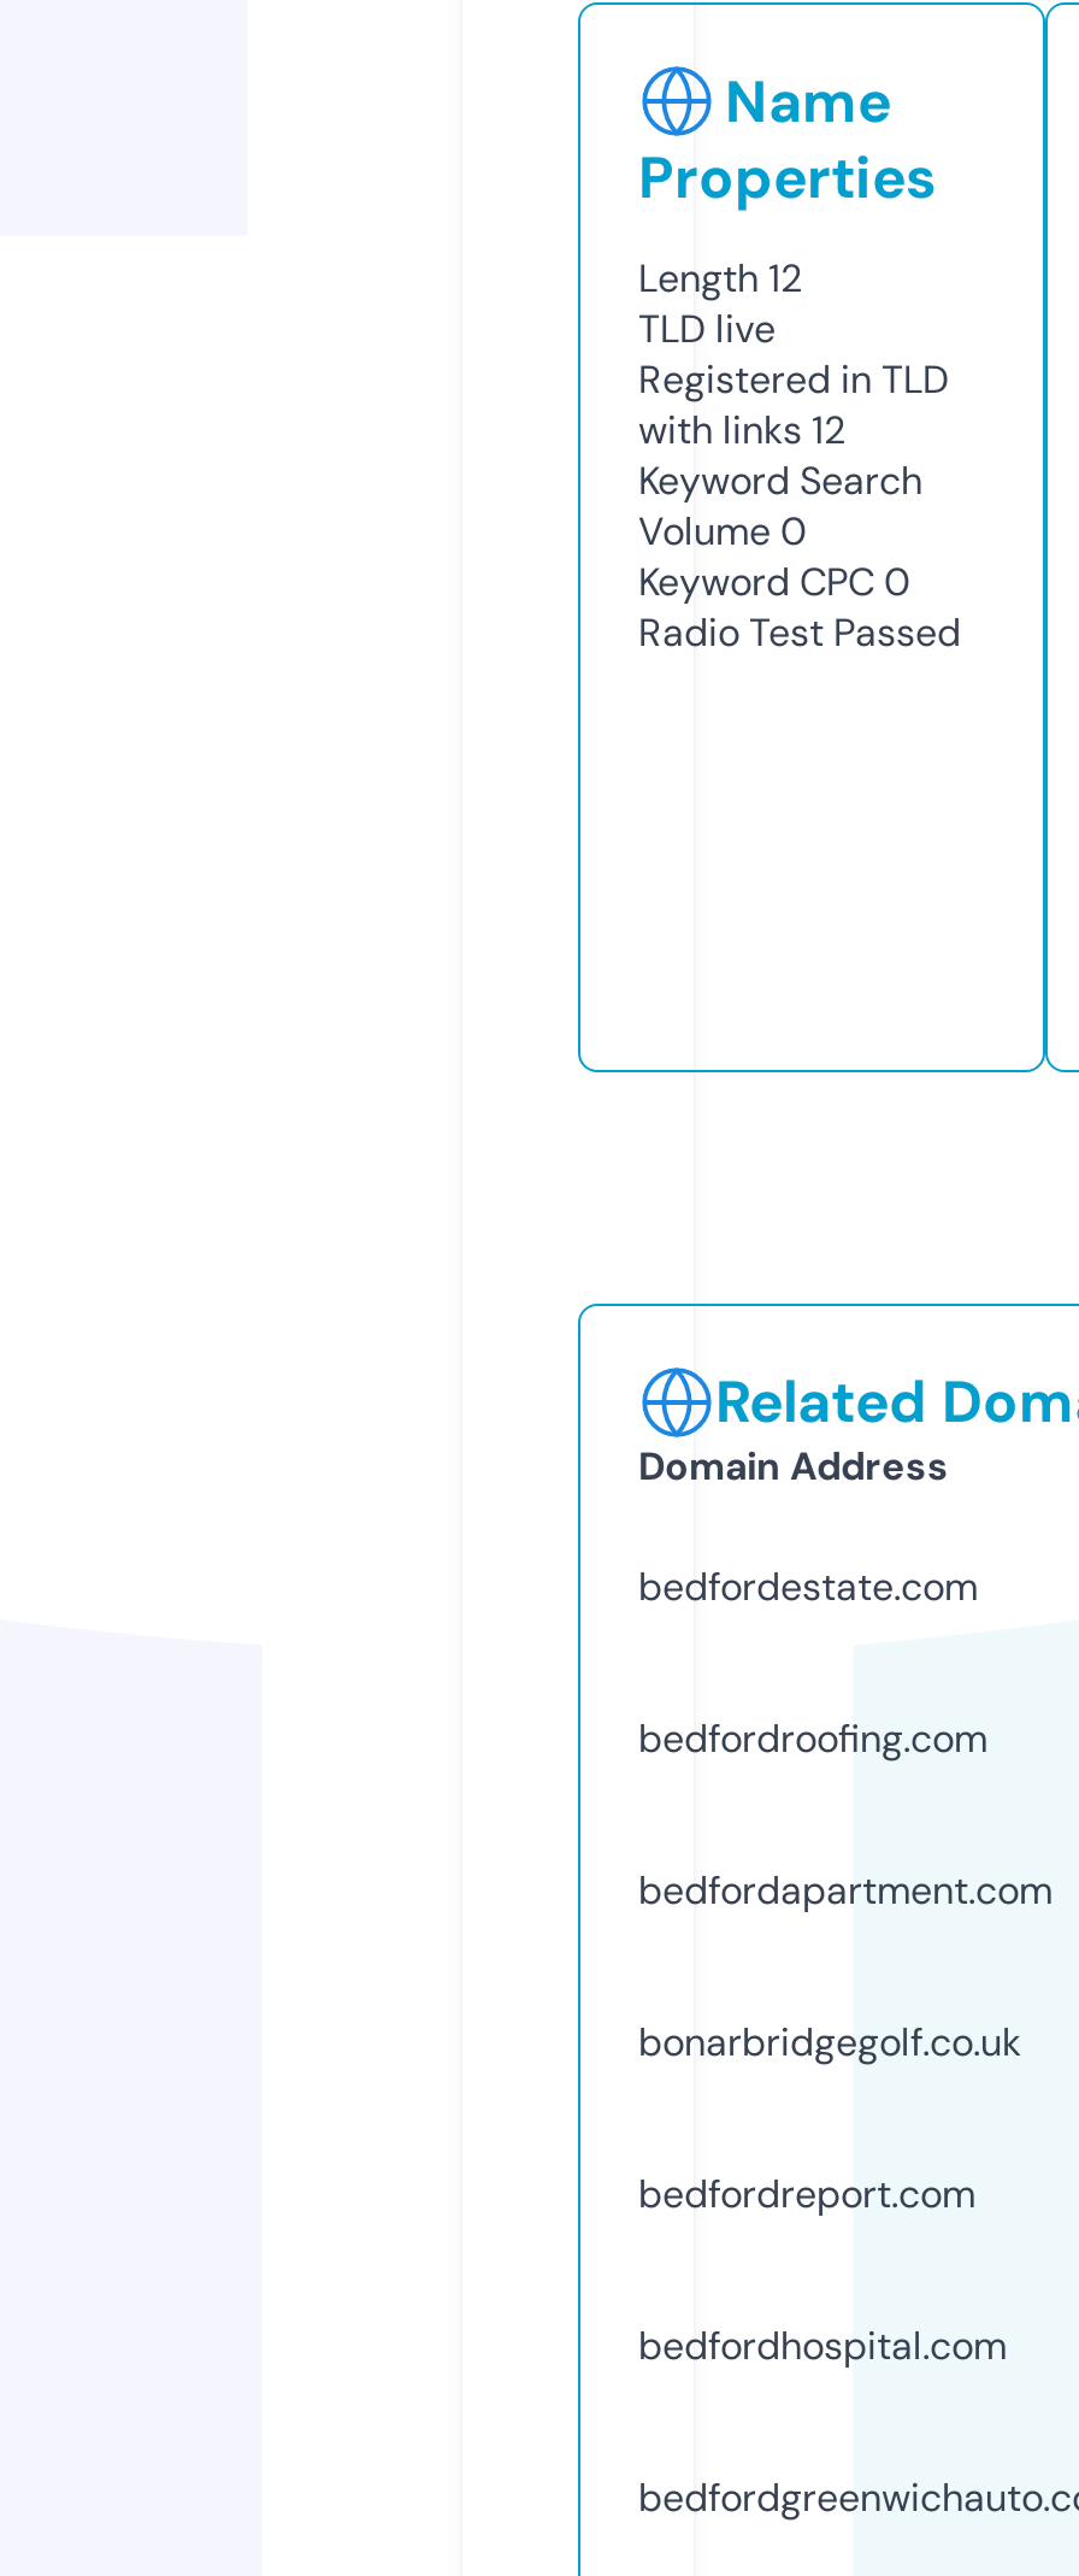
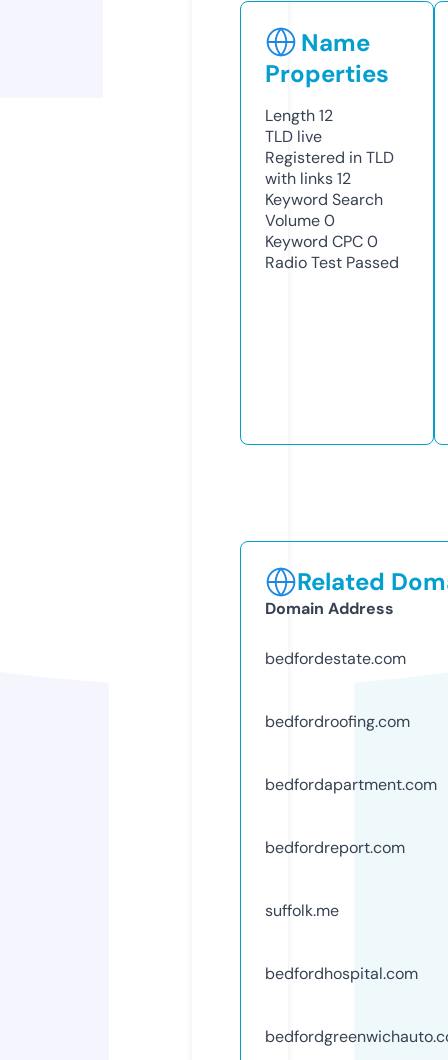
[638,2016,1021,2067] bonarbridgegolf.co.uk -> none
moved [638,2168,975,2219] -> [265,837,405,858]: bedfordreport.com
none -> [265,900,339,921] suffolk.me

